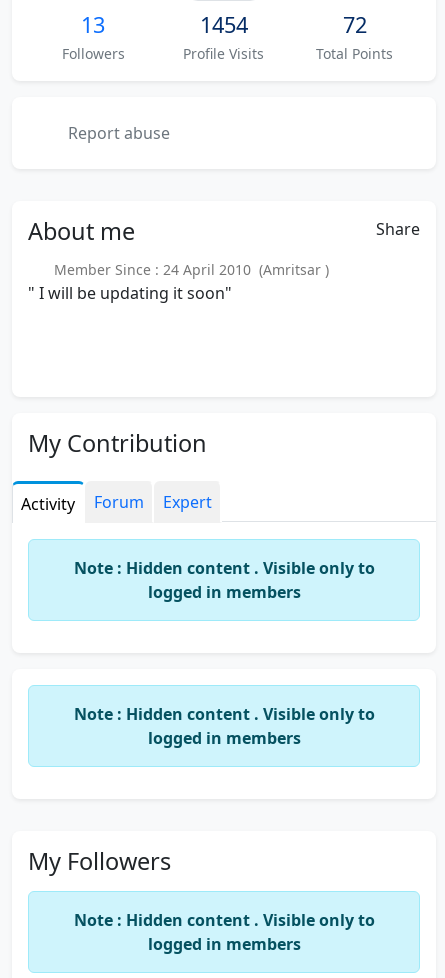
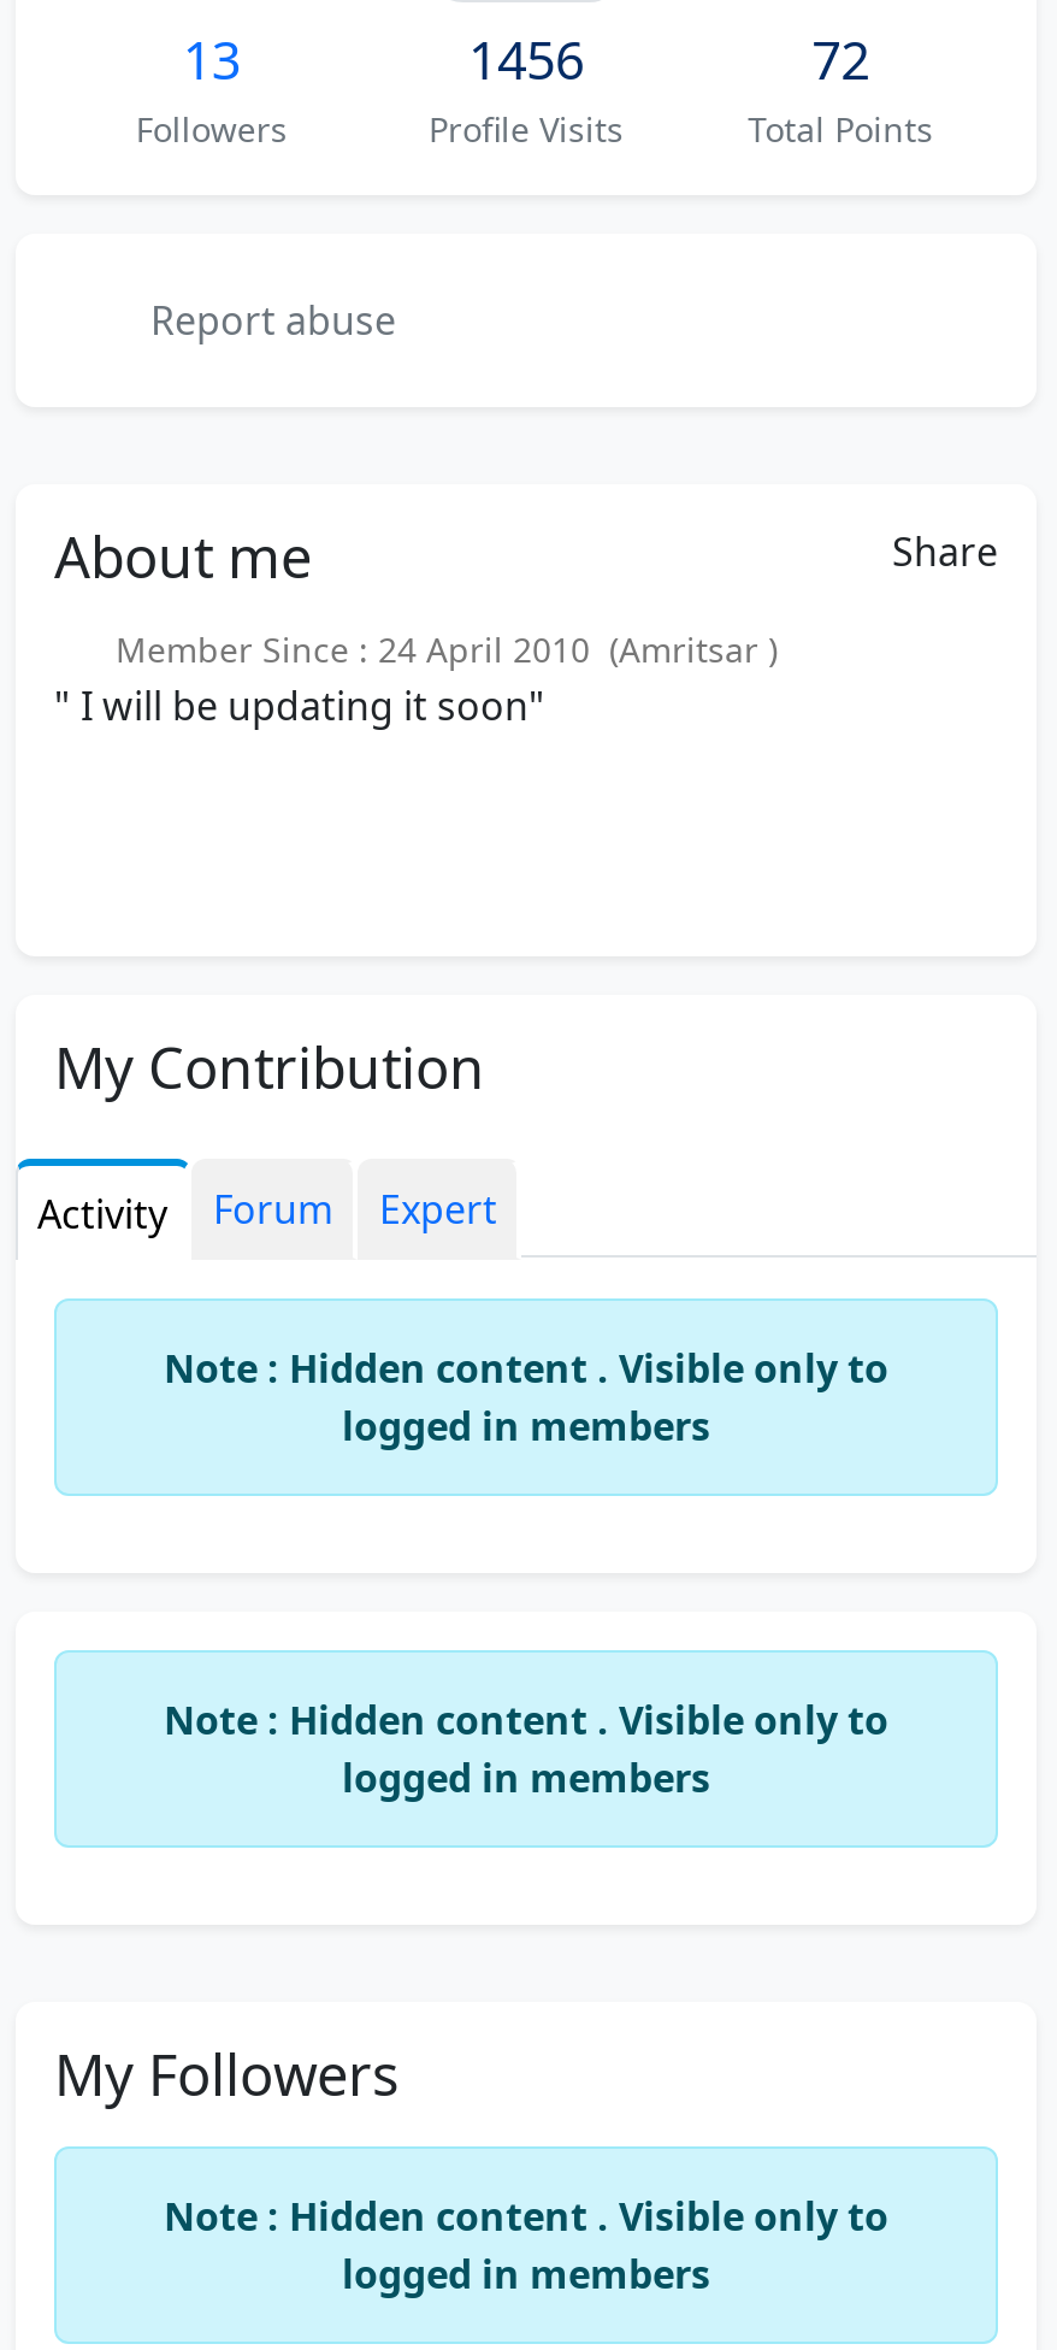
[200,10,248,39] 1454 -> [468,24,584,94] 1456

